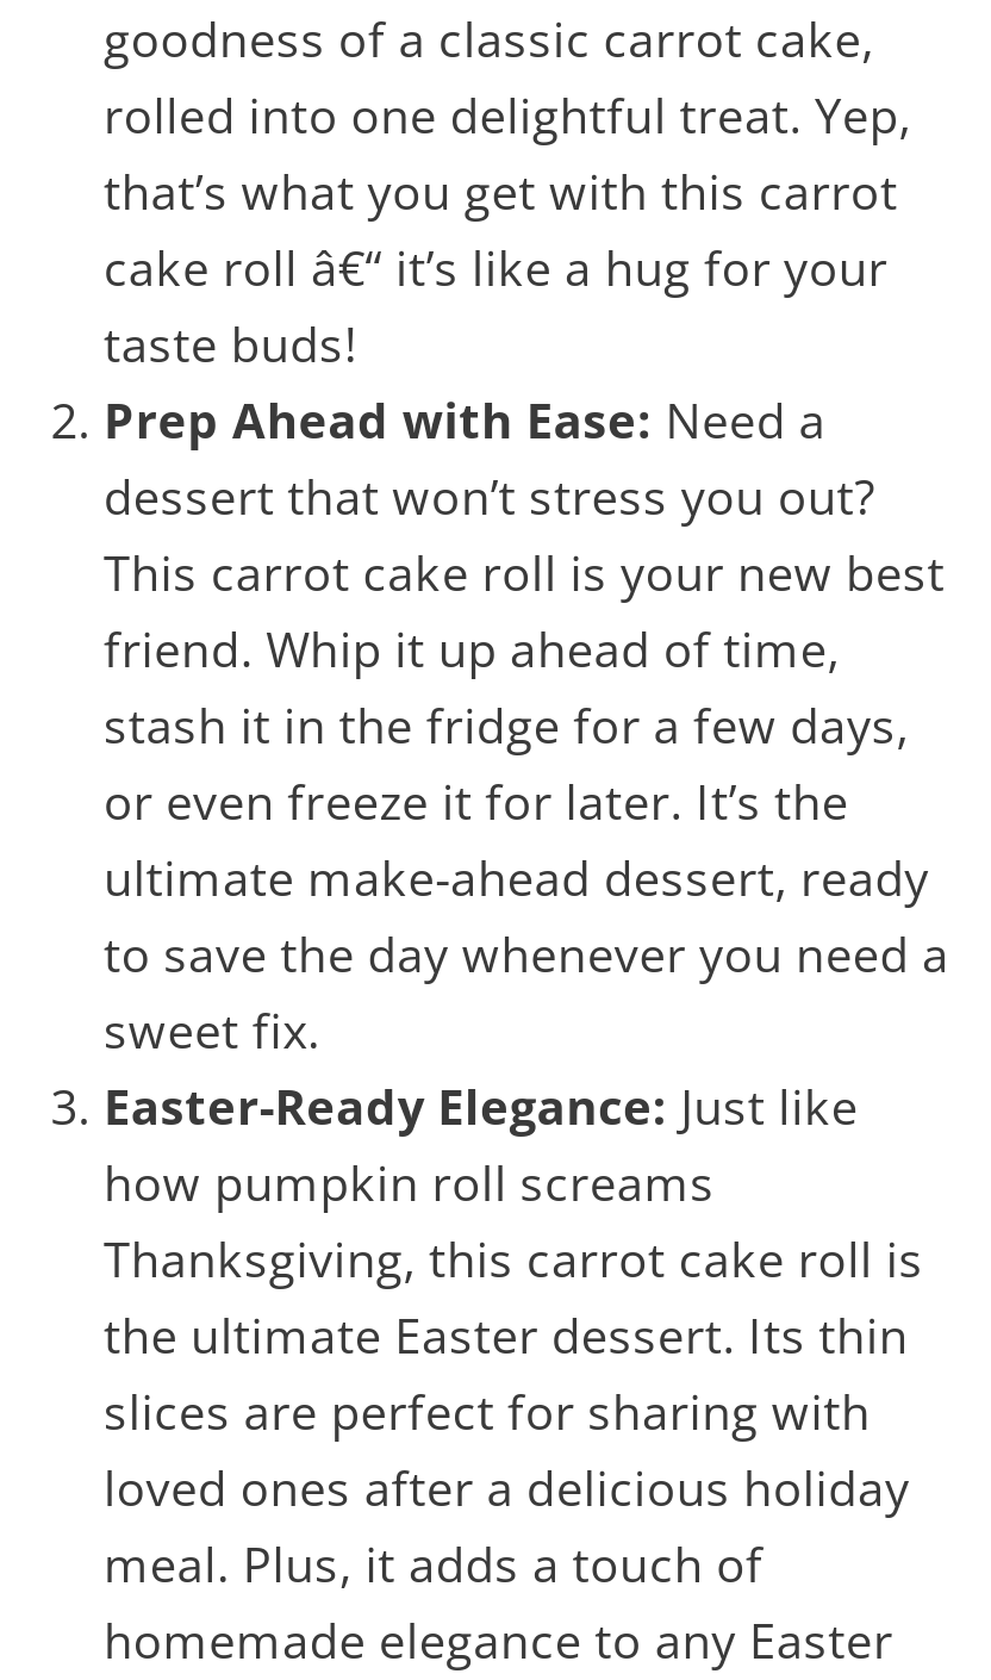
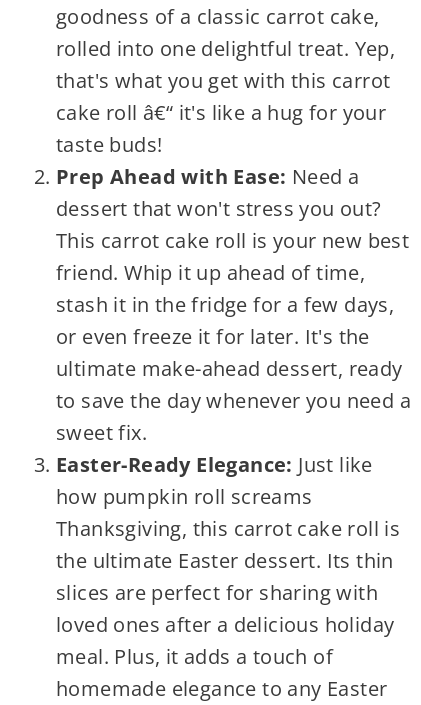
[104,161,898,225] that’s what you get with this carrot -> [56,67,390,94] that's what you get with this carrot
[104,237,888,301] cake roll â€“ it’s like a hug for your -> [56,99,386,126] cake roll â€“ it's like a hug for your
[104,466,877,530] dessert that won’t stress you out? -> [56,195,382,222] dessert that won't stress you out?
[104,771,849,835] or even freeze it for later. It’s the -> [56,323,370,350] or even freeze it for later. It's the

